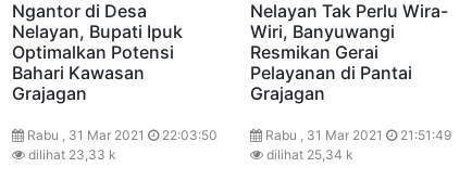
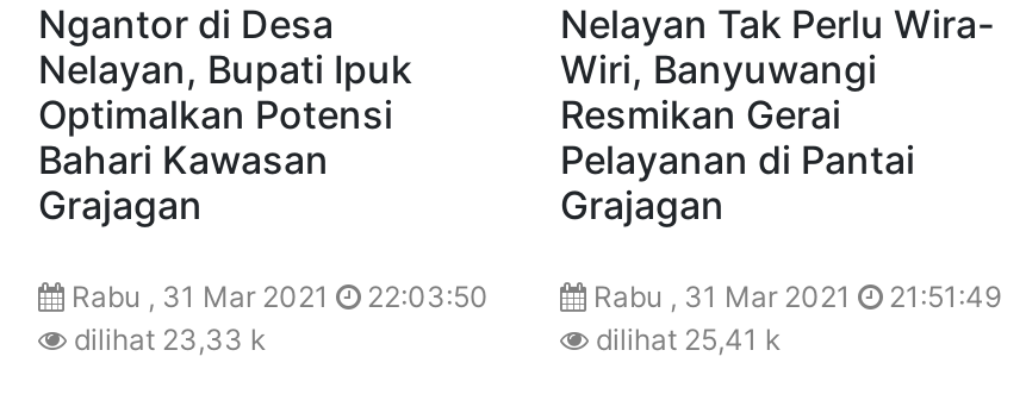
[263,146,353,163] dilihat 25,34 k -> [589,321,782,357] dilihat 25,41 k

